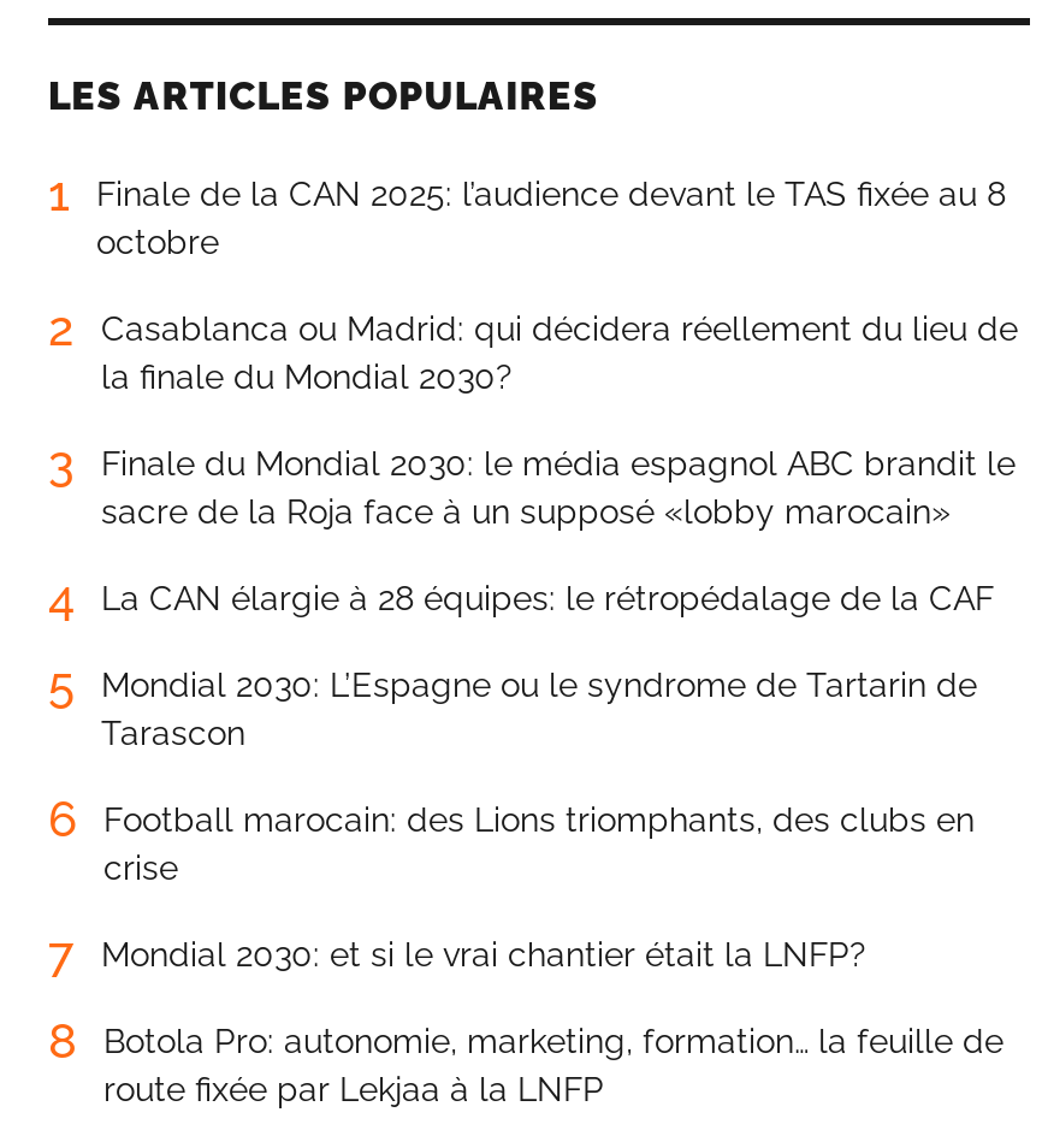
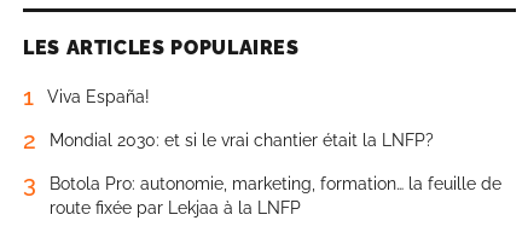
[96,173,1006,260] Finale de la CAN 2025: l’audience devant le TAS fixée au 8 | octobre -> [47,86,150,106] Viva España!
[48,308,1018,982] Casablanca ou Madrid: qui décidera réellement du lieu de | la finale du Mondial 2030? | 3 | Finale du Mondial 2030: le média espagnol ABC brandit le | sacre de la Roja face à un supposé «lobby marocain» | 4 | La CAN élargie à 28 équipes: le rétropédalage de la CAF | 5 | Mondial 2030: L’Espagne ou le syndrome de Tartarin de | Tarascon | 6 | Football marocain: des Lions triomphants, des clubs en | crise | 7 -> none
[48,1011,1003,1069] 8 Botola Pro: autonomie, marketing, formation… la feuille de -> [23,169,501,198] 3 Botola Pro: autonomie, marketing, formation… la feuille de

